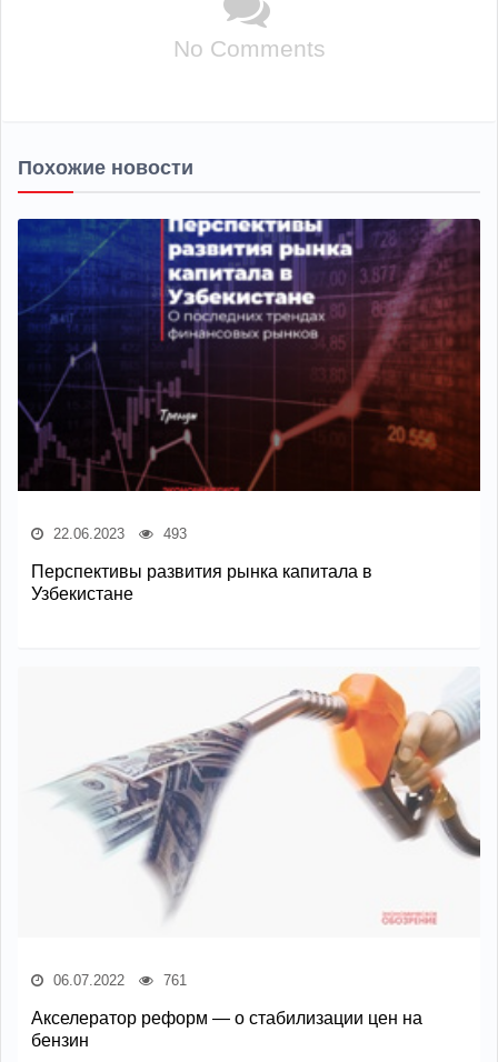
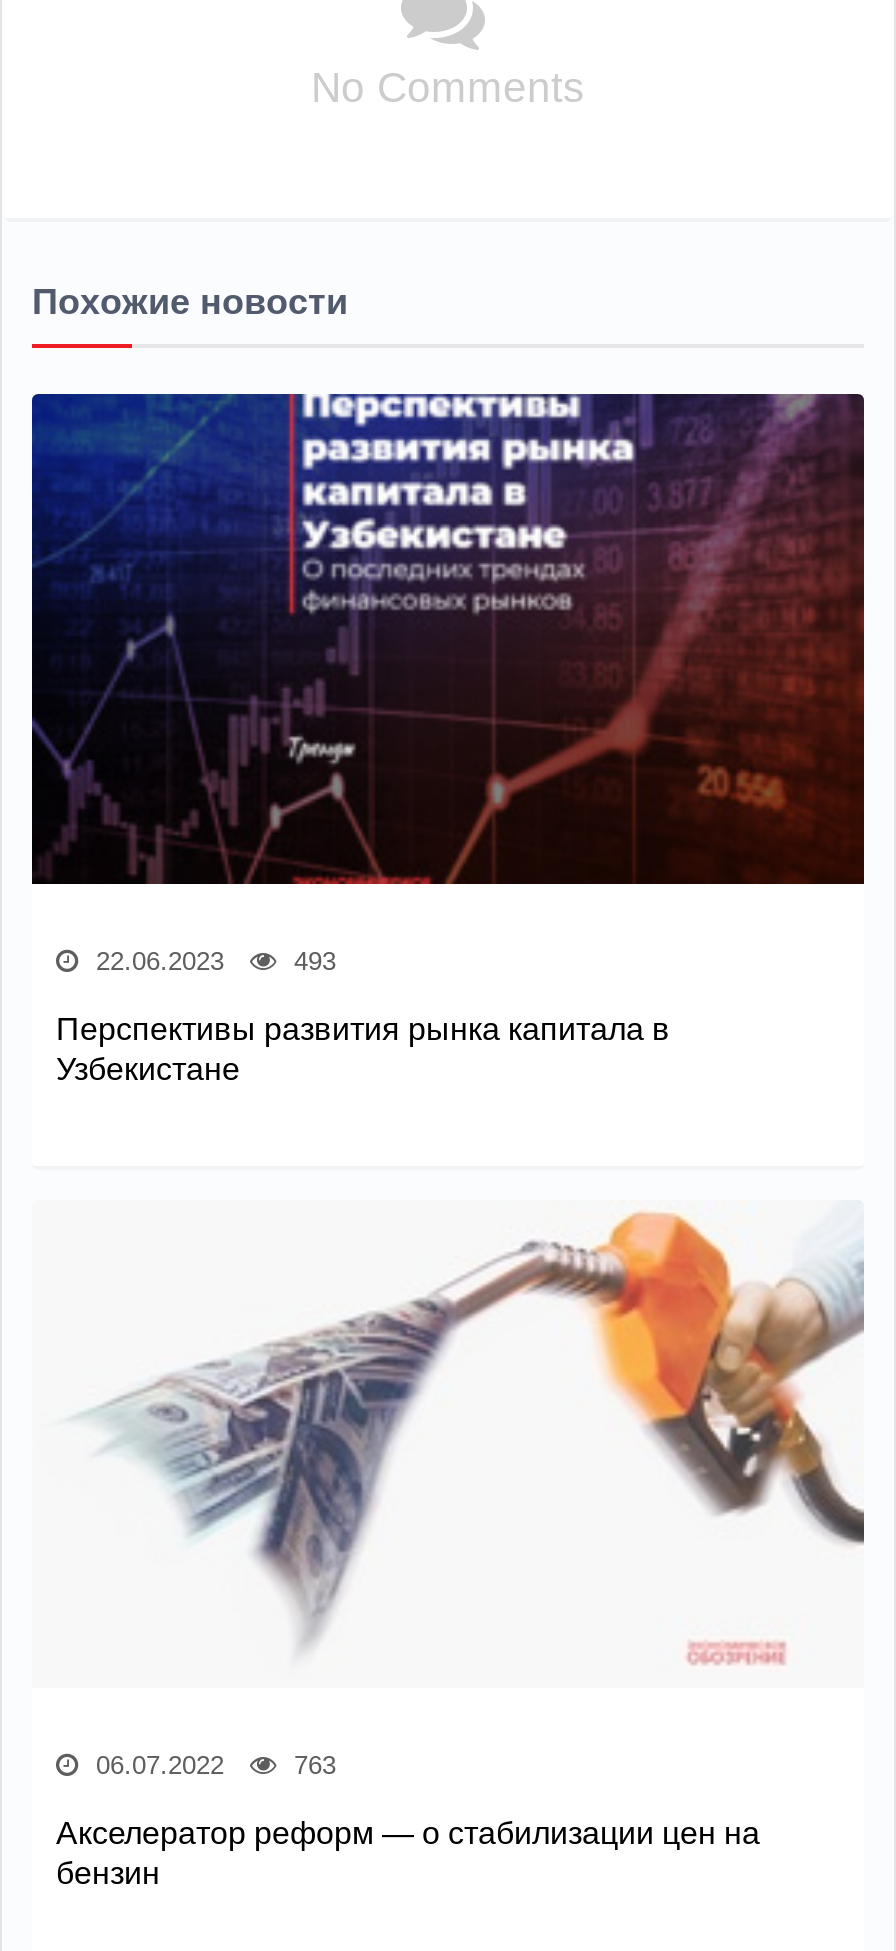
[159,972,187,989] 761 -> [286,1751,336,1781] 763

